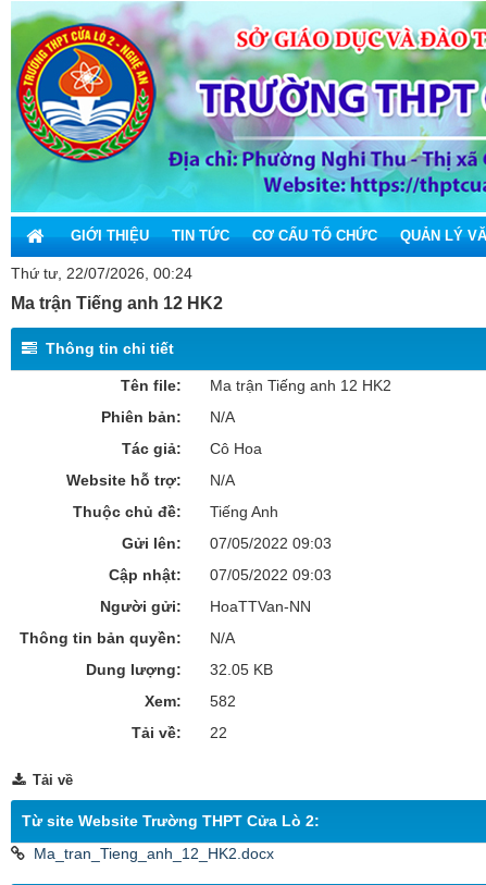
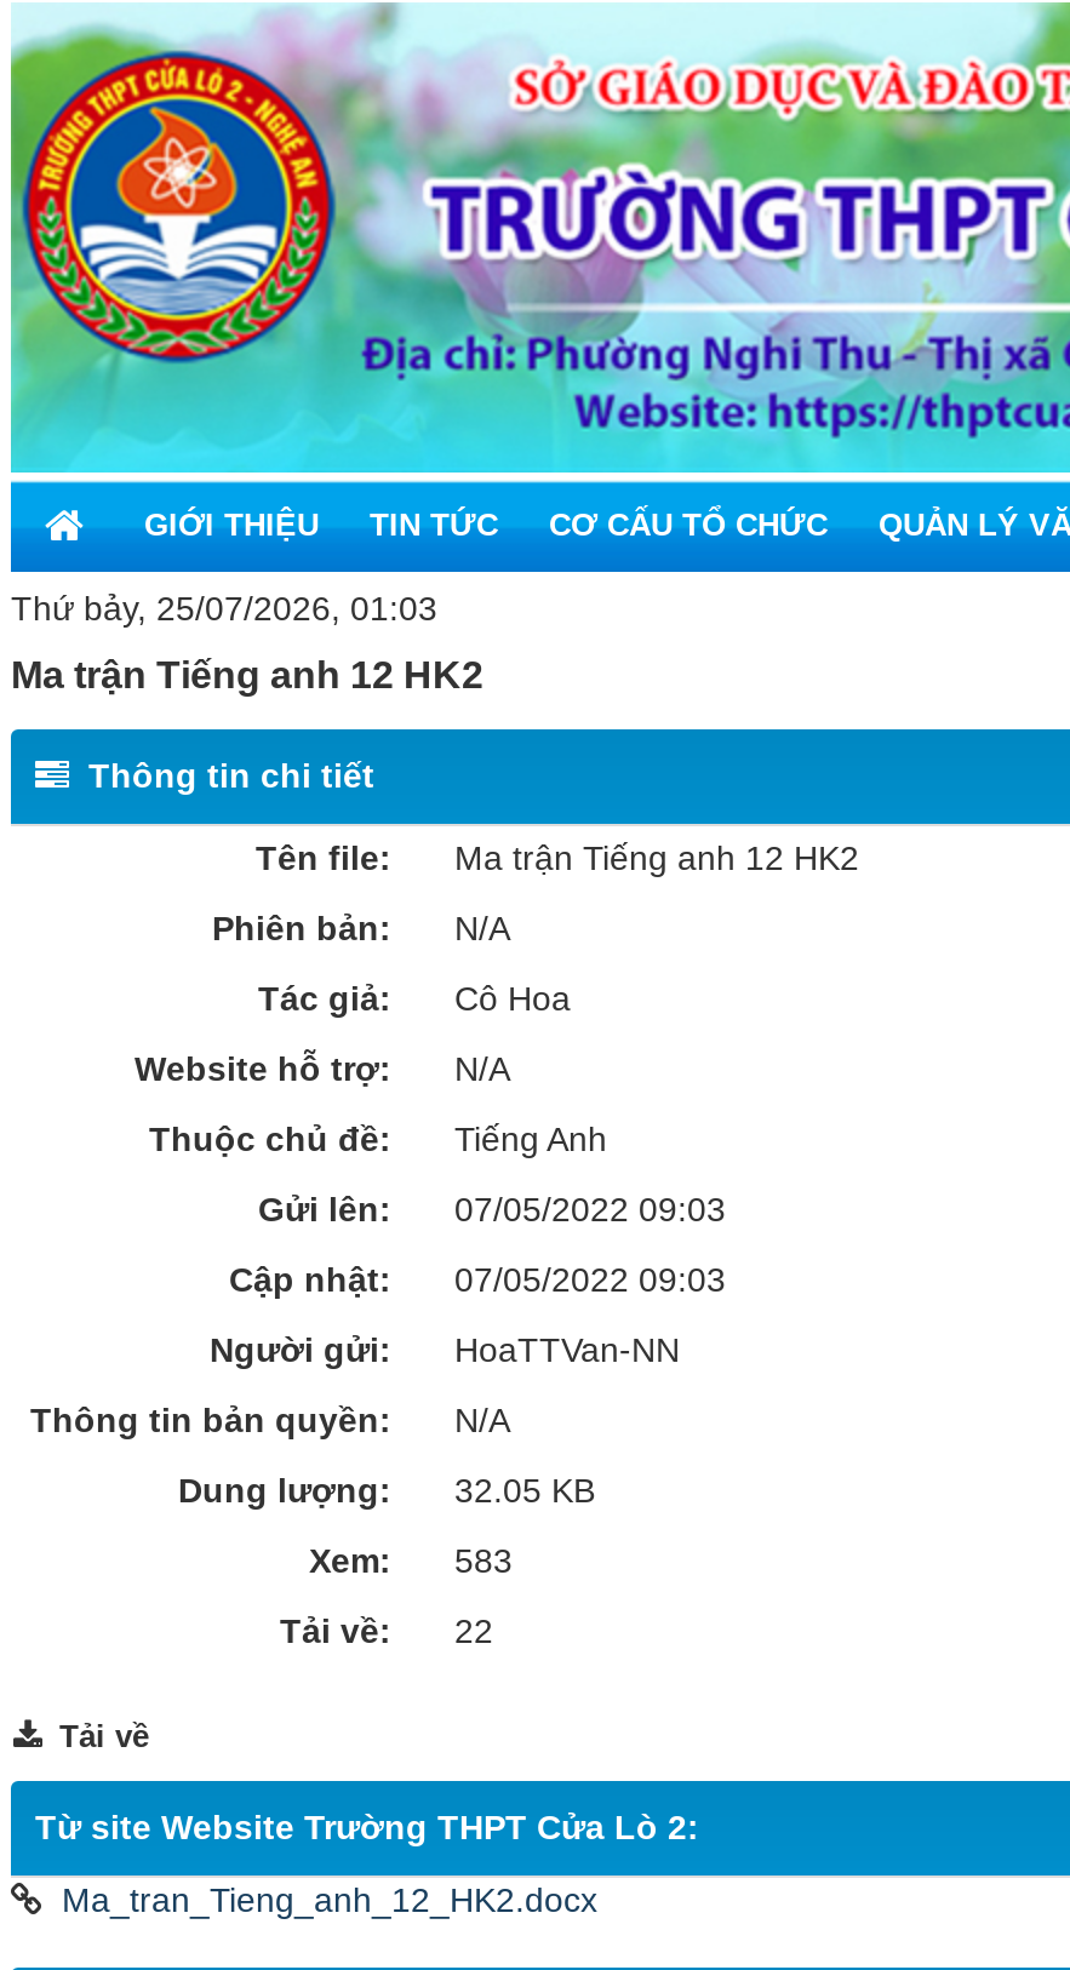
[11,265,192,282] Thứ tư, 22/07/2026, 00:24 -> [11,589,437,628] Thứ bảy, 25/07/2026, 01:03
[145,693,236,710] Xem: 582 -> [309,1542,513,1580] Xem: 583

